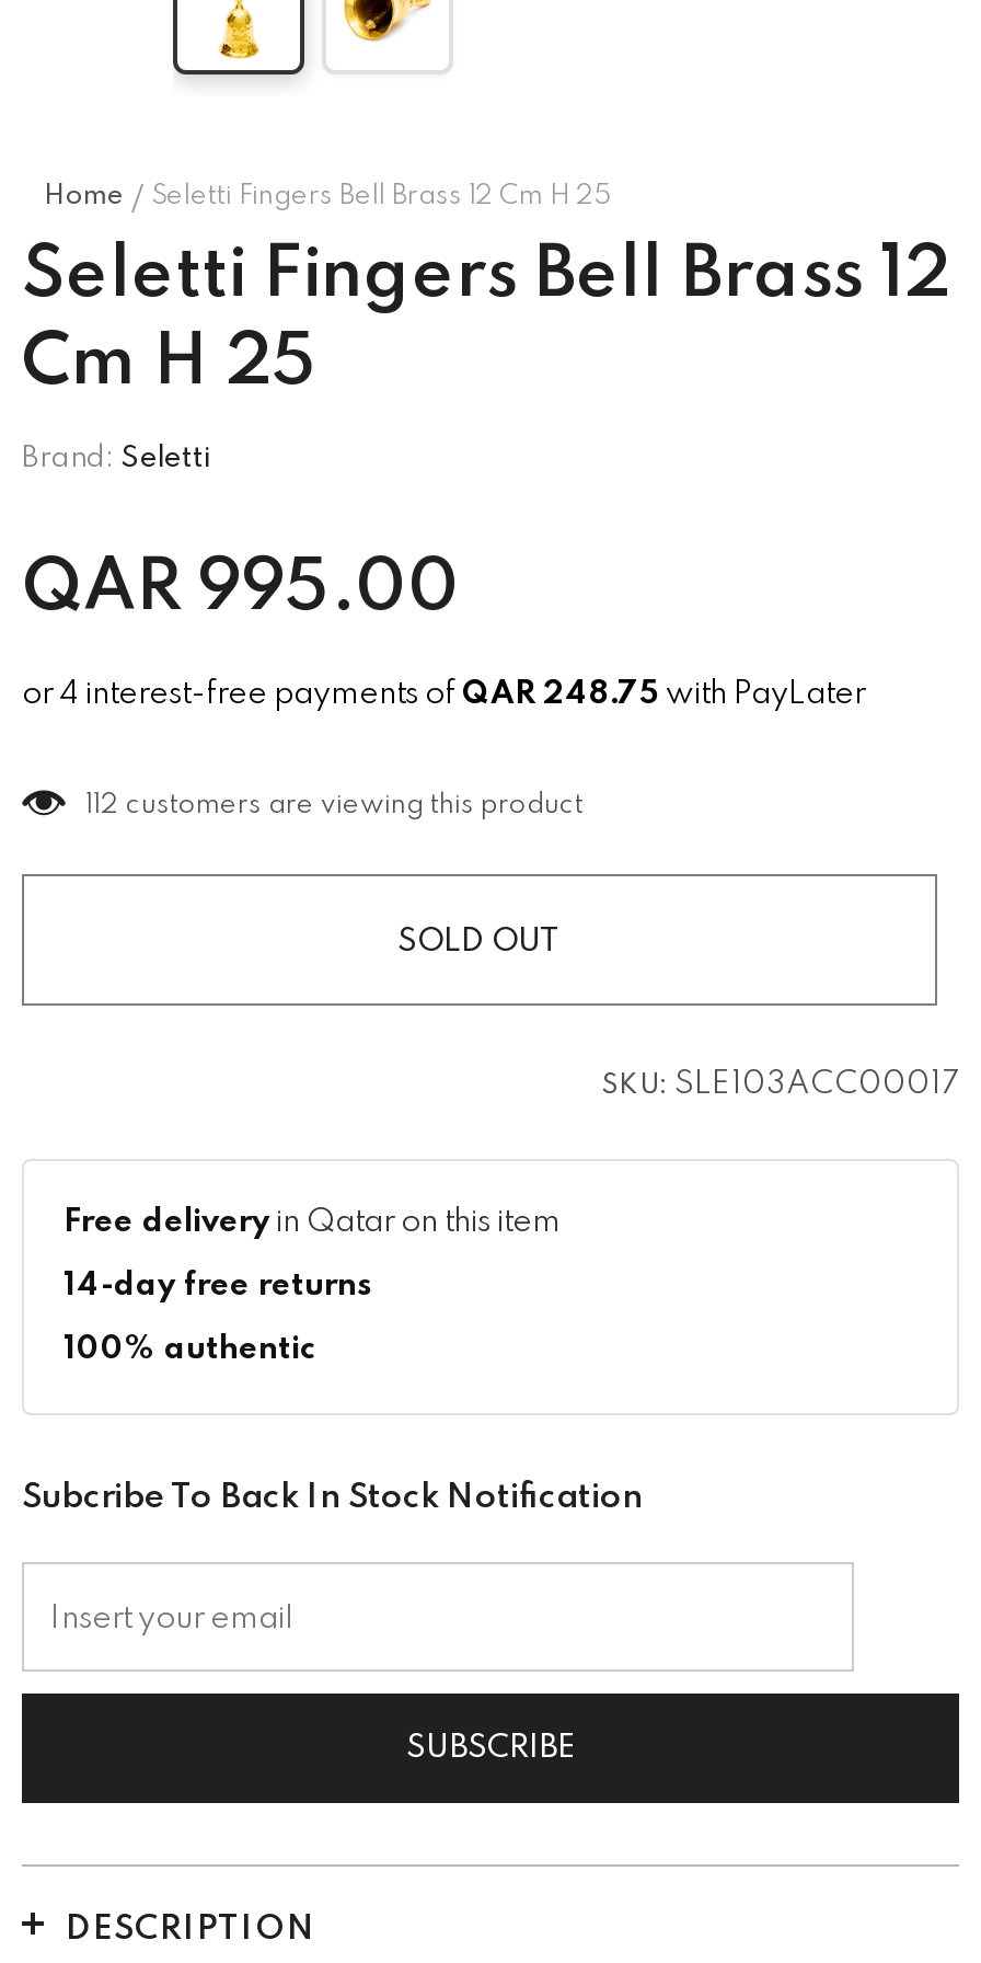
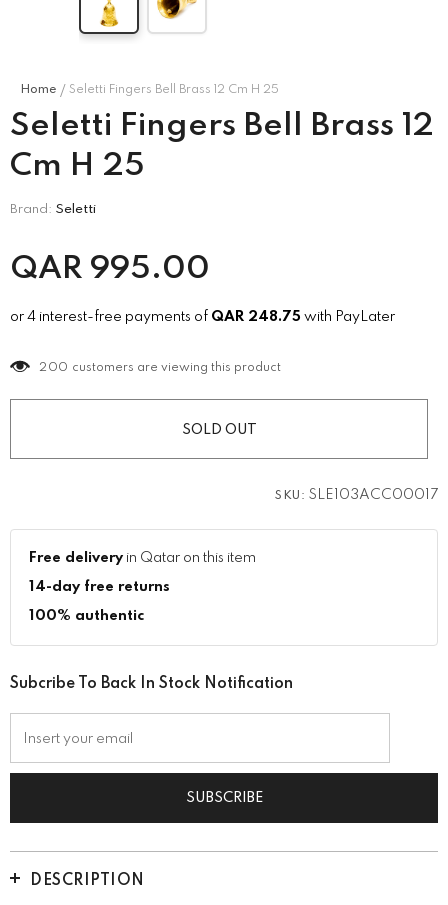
[85,793,584,819] 112 customers are viewing this product -> [39,362,280,374] 200 customers are viewing this product

